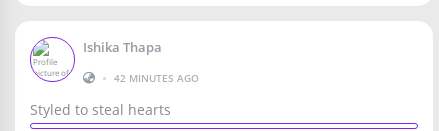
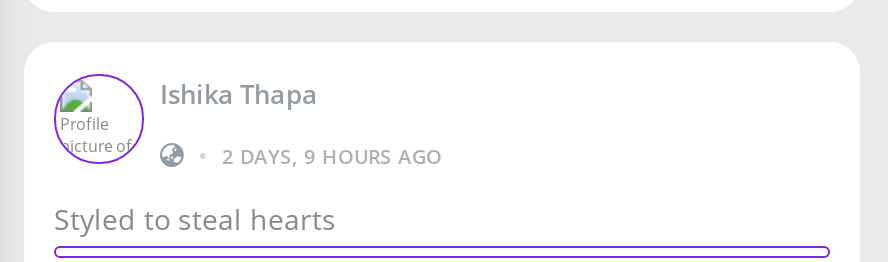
[102,69,199,87] • 42 MINUTES AGO -> [198,138,442,174] • 2 DAYS, 9 HOURS AGO

